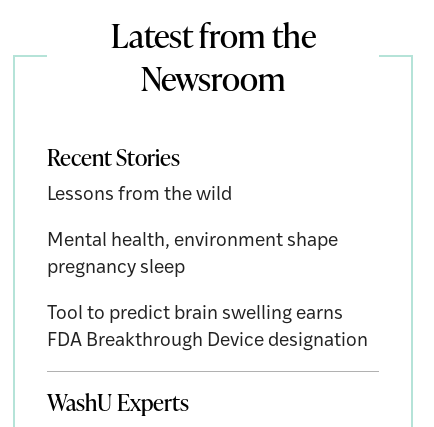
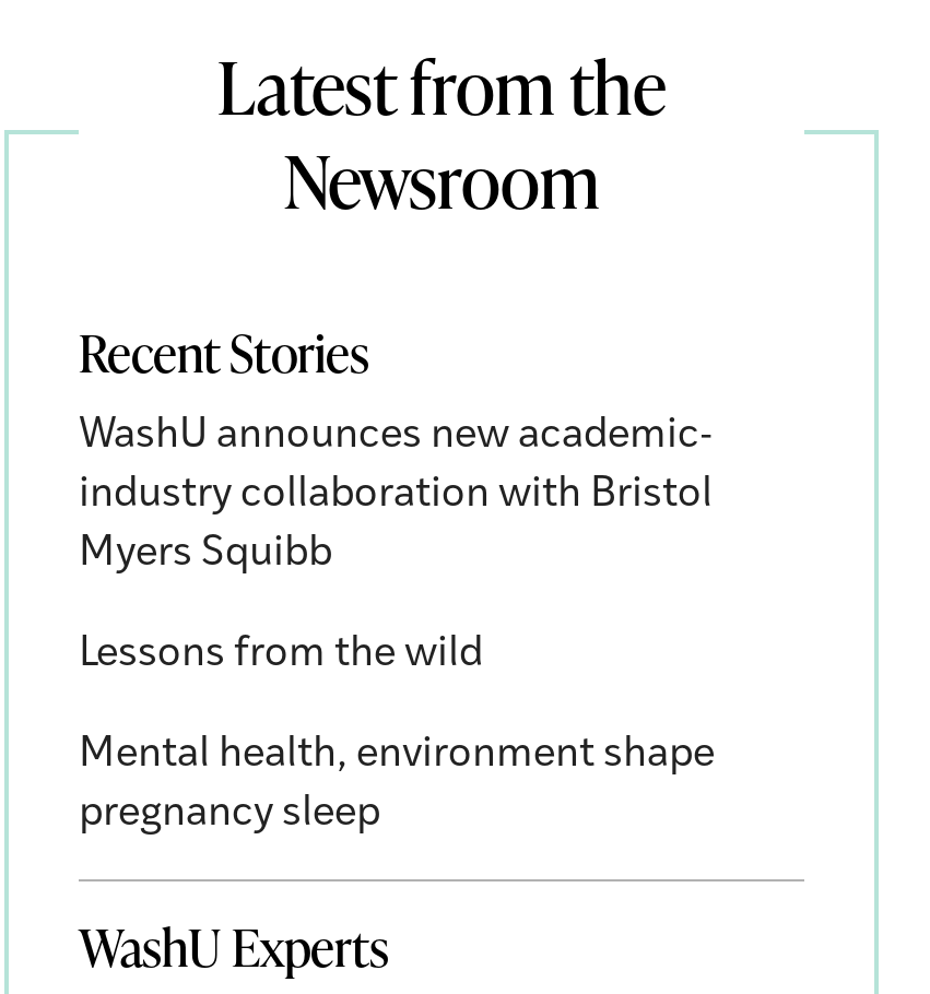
none -> [79,416,713,576] WashU announces new academic- | industry collaboration with Bristol | Myers Squibb
moved [47,186,338,278] -> [79,635,715,837]: Lessons from the wild | Mental health, environment shape | pregnancy sleep
[47,305,368,351] Tool to predict brain swelling earns | FDA Breakthrough Device designation -> none

